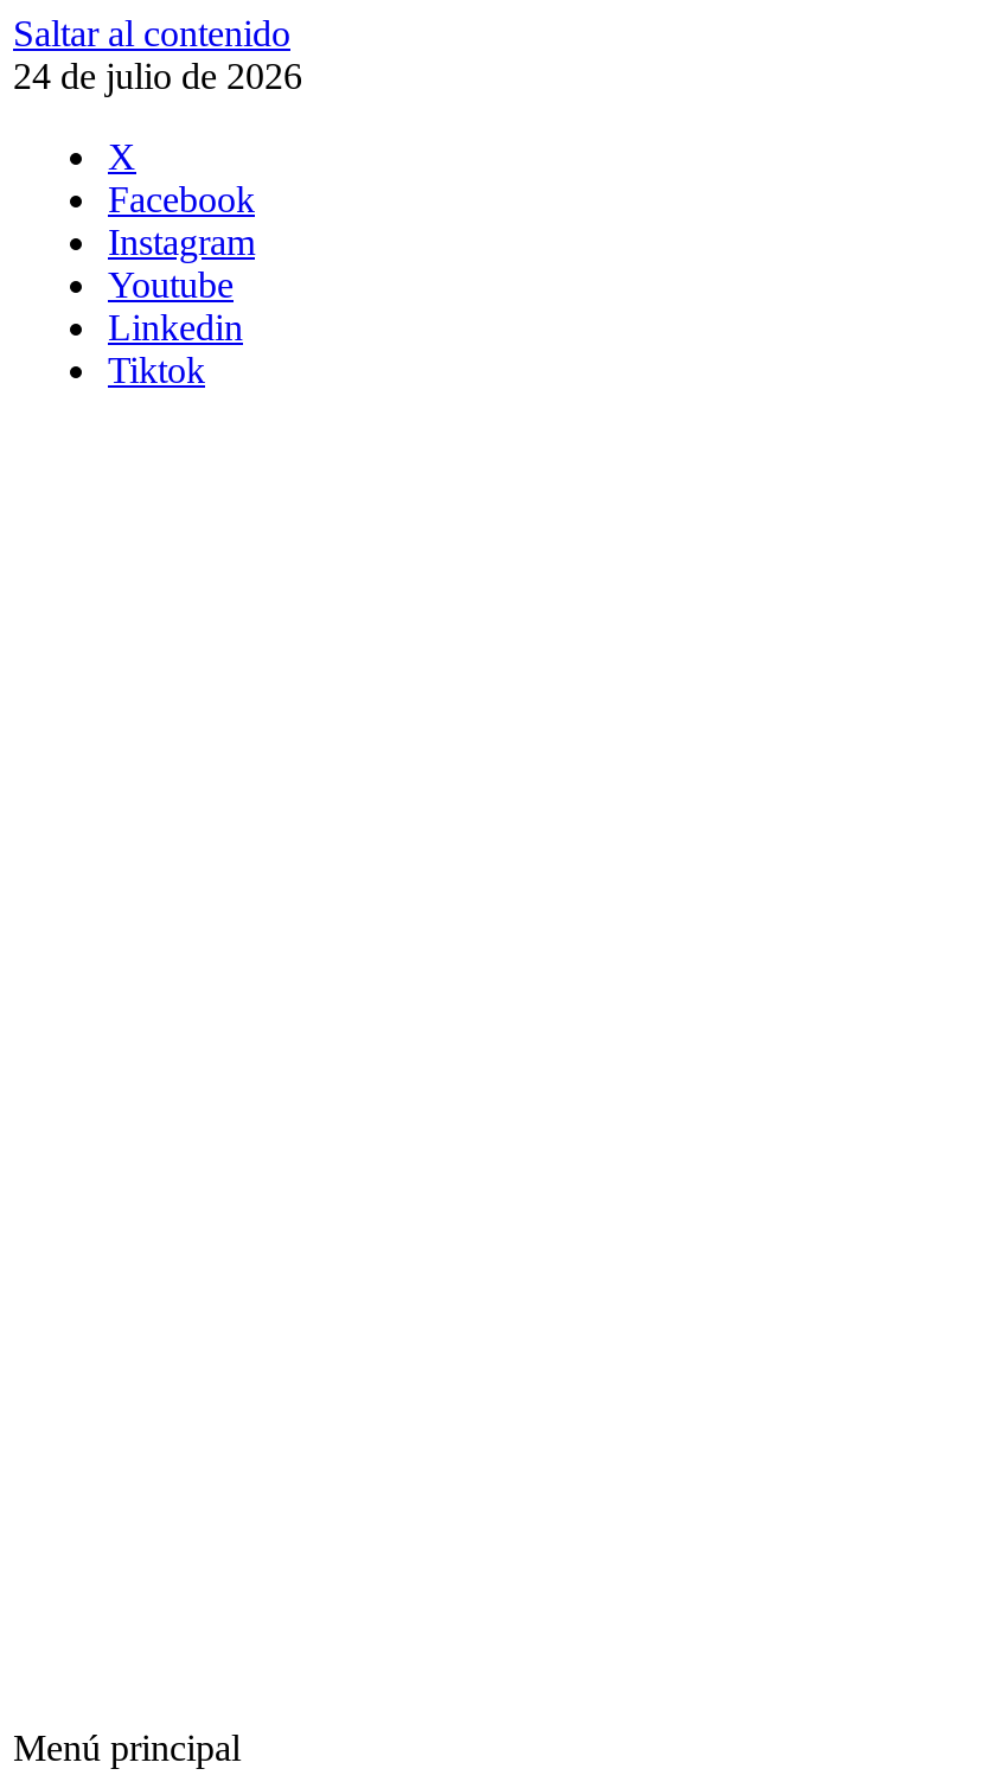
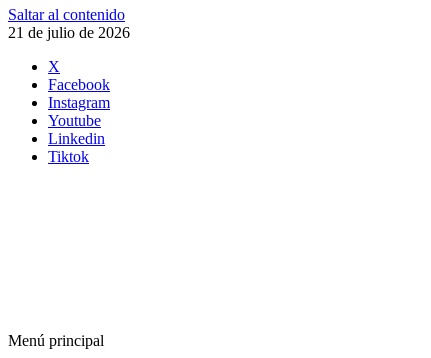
[13,56,302,96] 24 de julio de 2026 -> [8,24,130,41] 21 de julio de 2026

